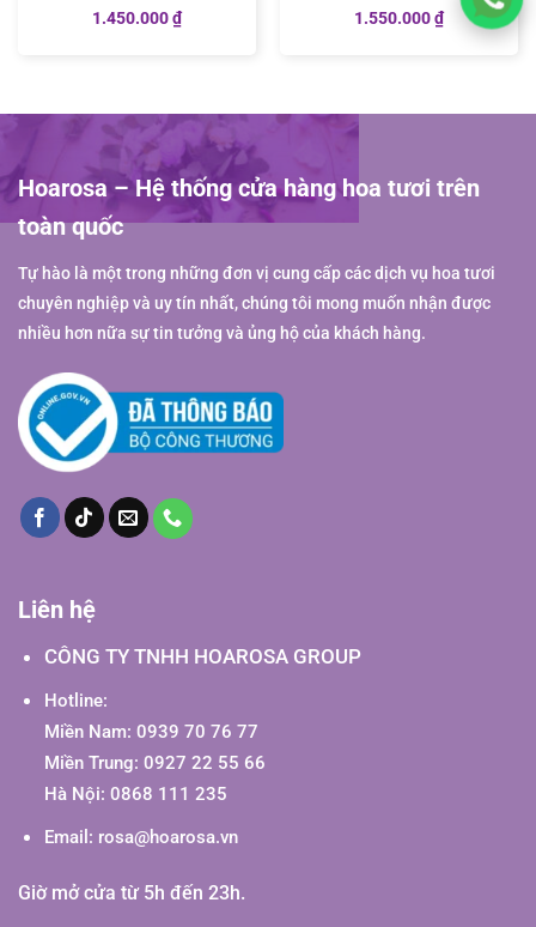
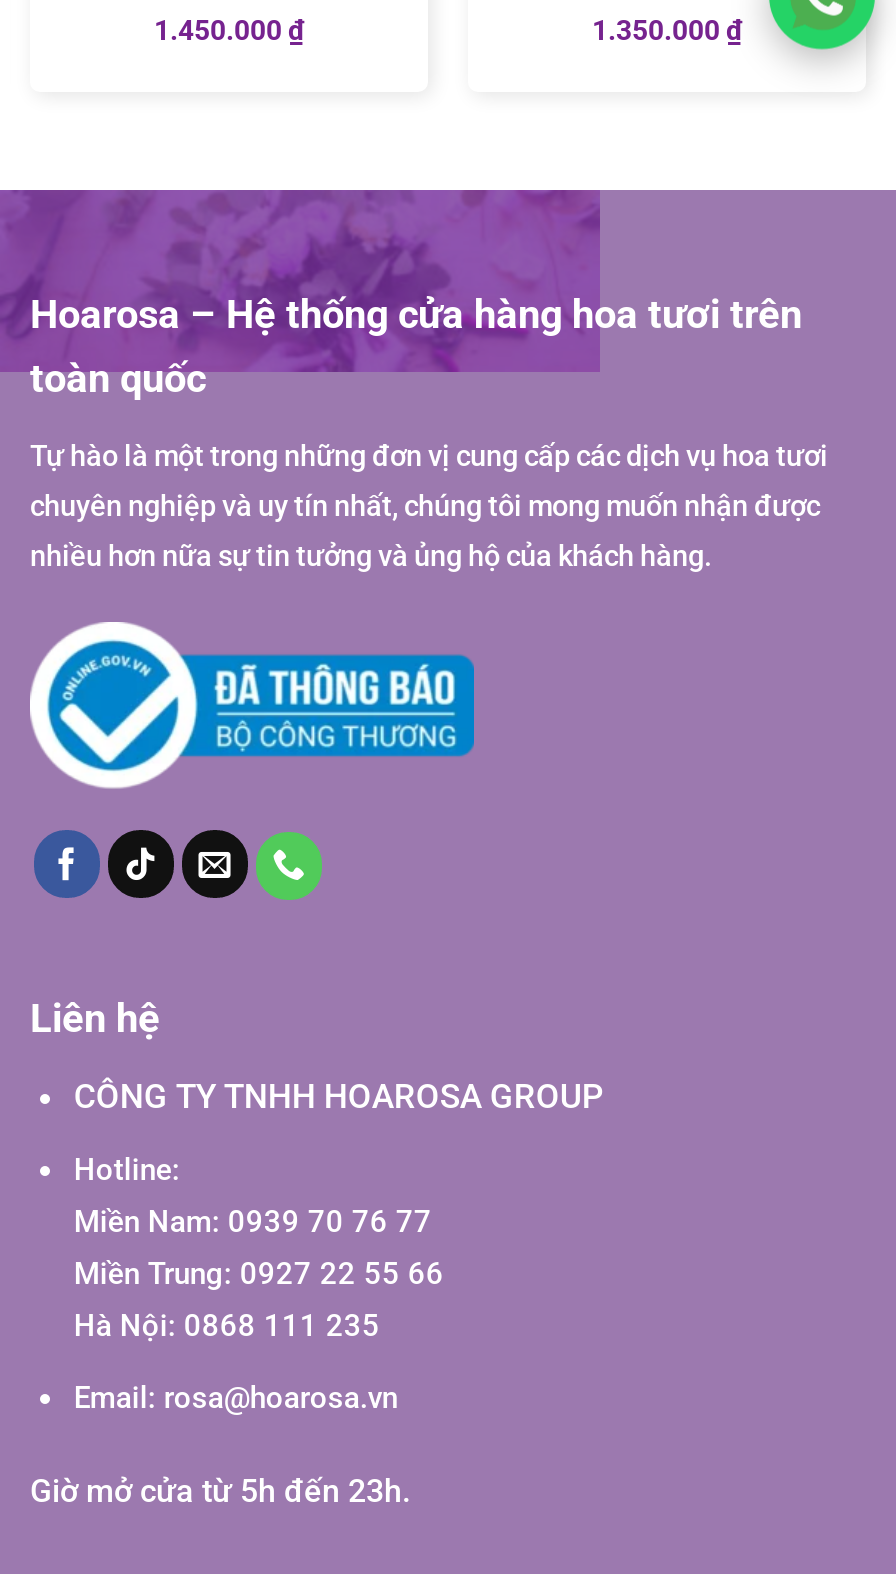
[354,8,444,27] 1.550.000 ₫ -> [592,13,742,45] 1.350.000 ₫

